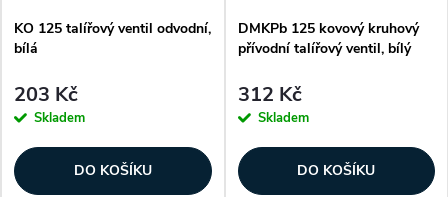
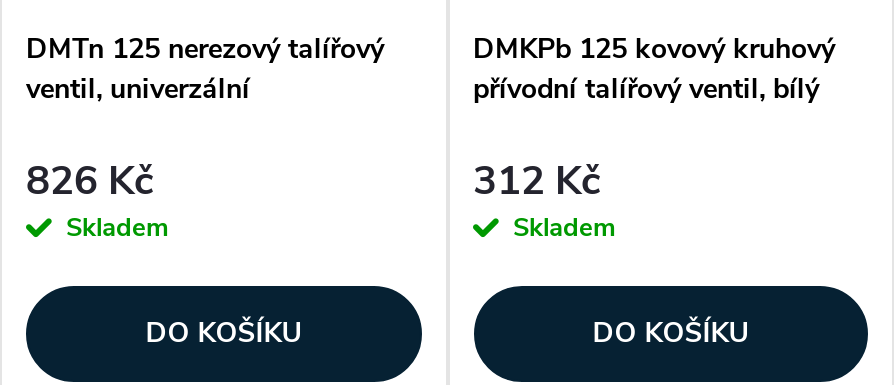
[14,19,211,58] KO 125 talířový ventil odvodní, | bílá -> [26,31,384,109] DMTn 125 nerezový talířový | ventil, univerzální
[14,81,78,108] 203 Kč -> [26,155,154,209] 826 Kč

